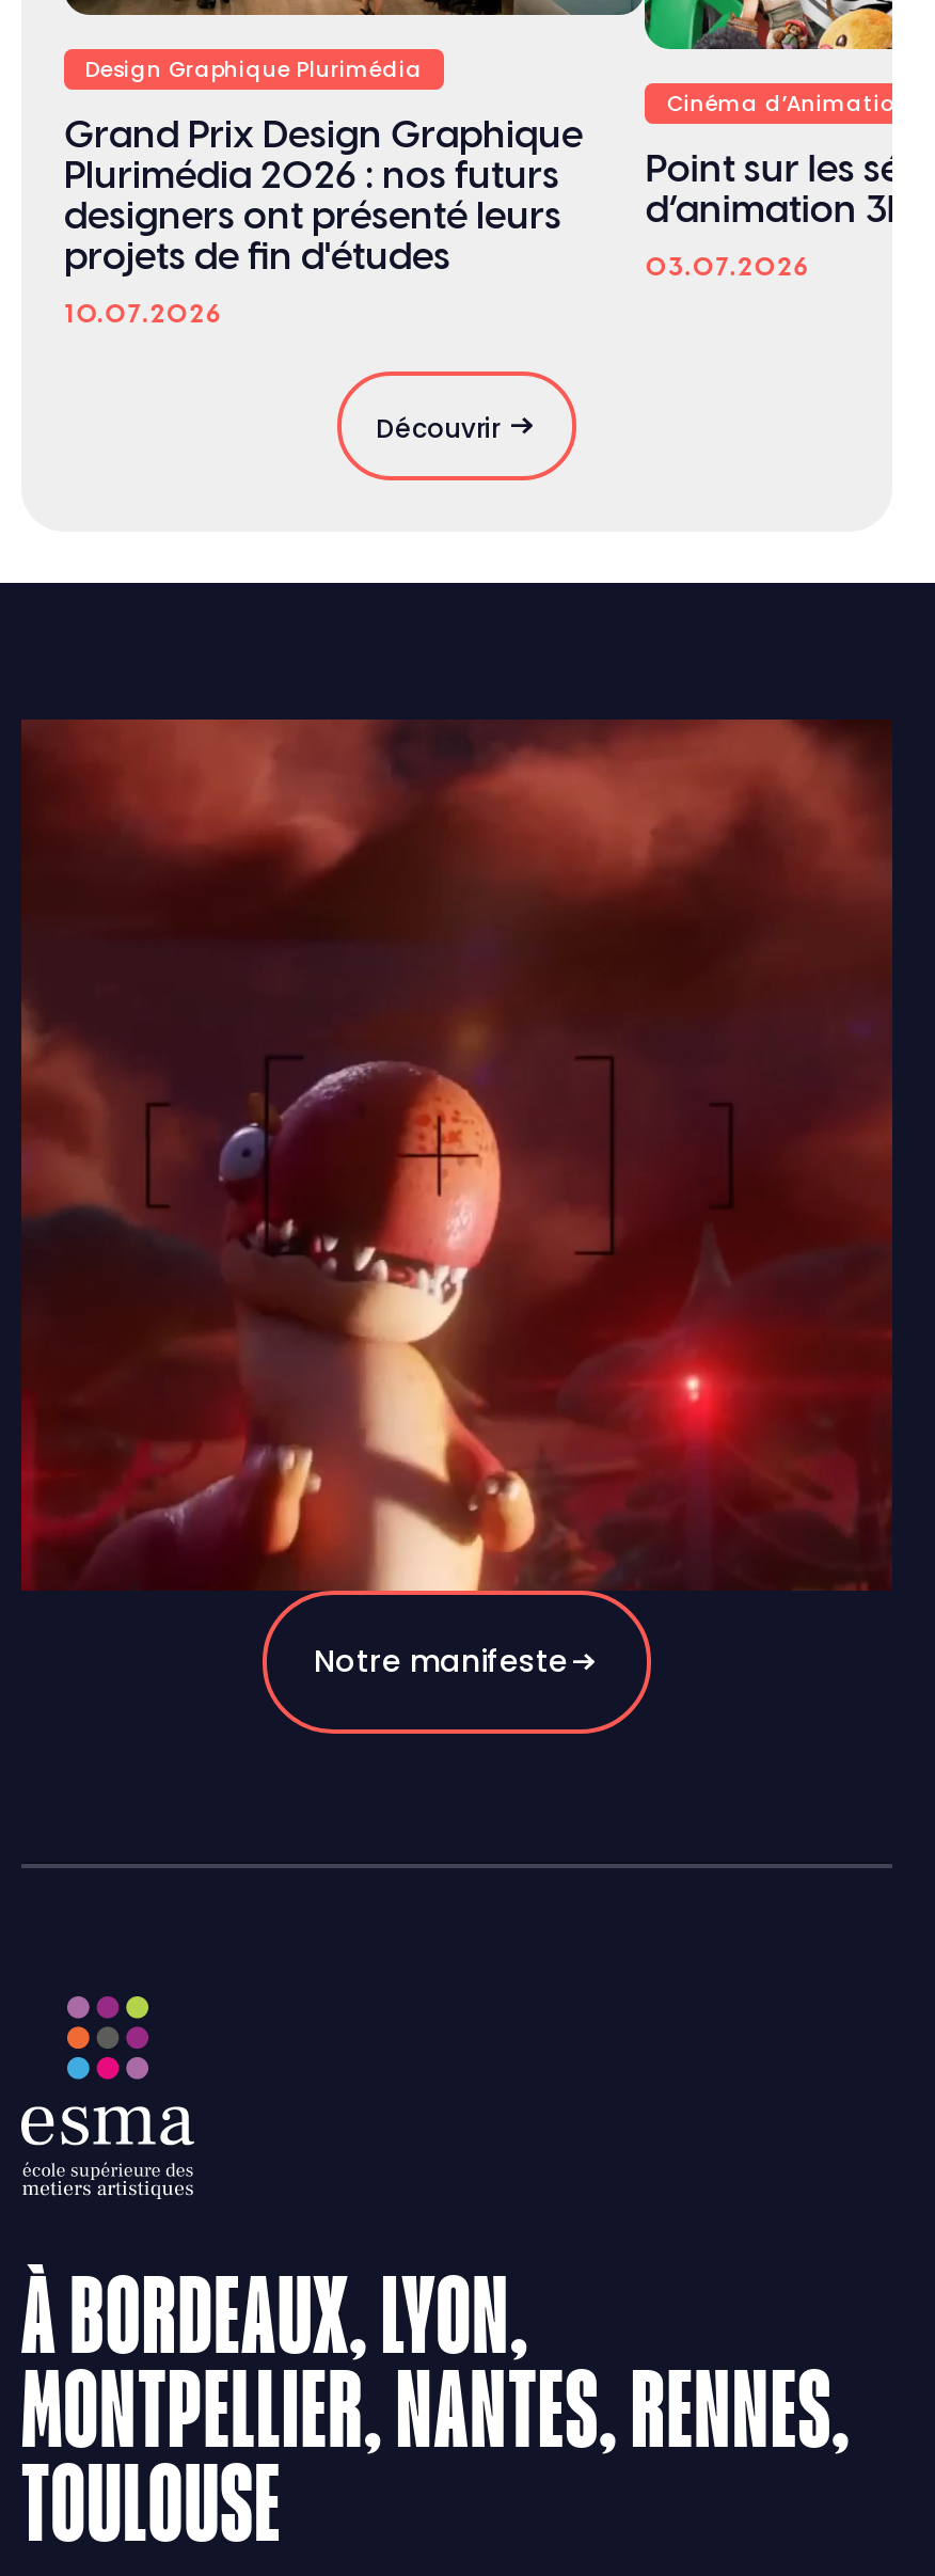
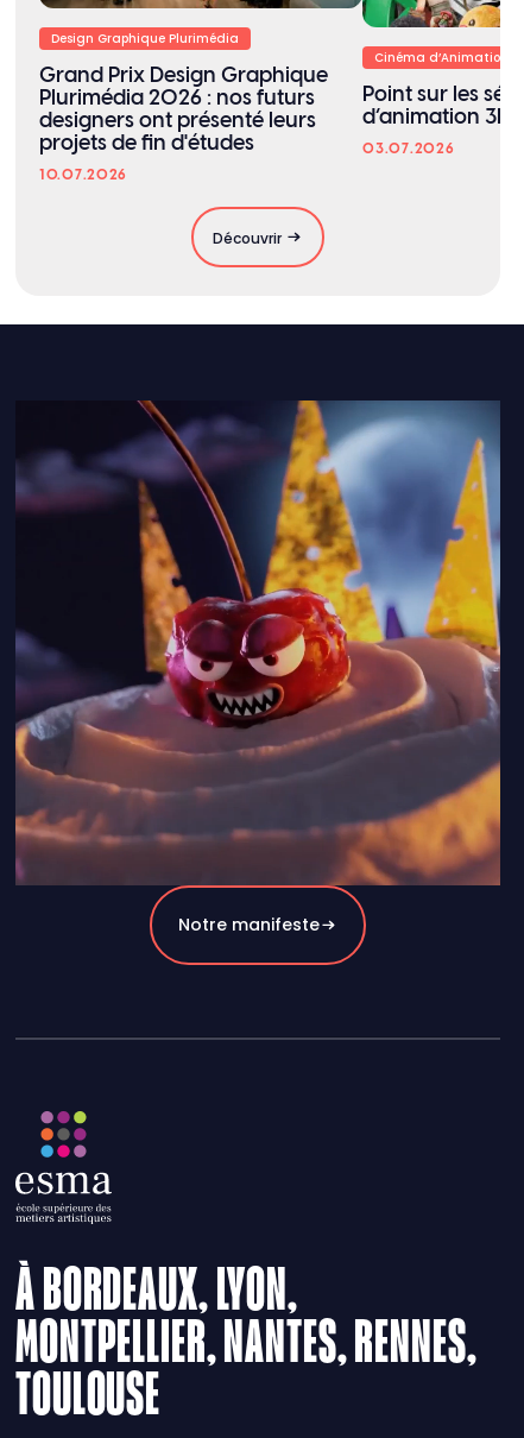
[19,717,892,1593] [image] -> [14,399,501,885] [image]

